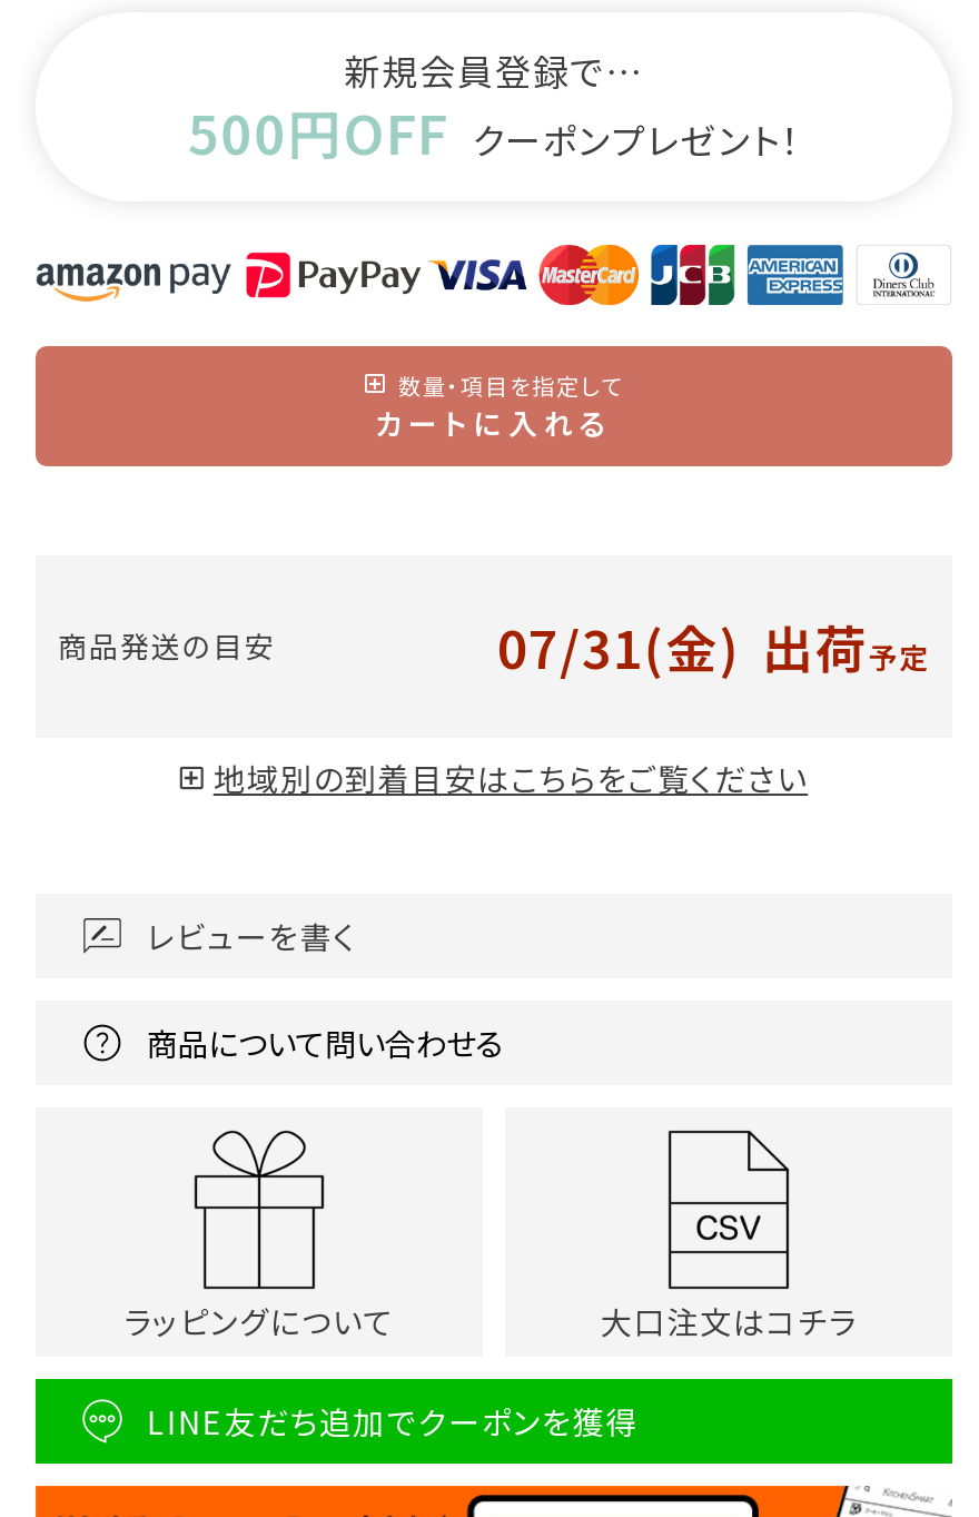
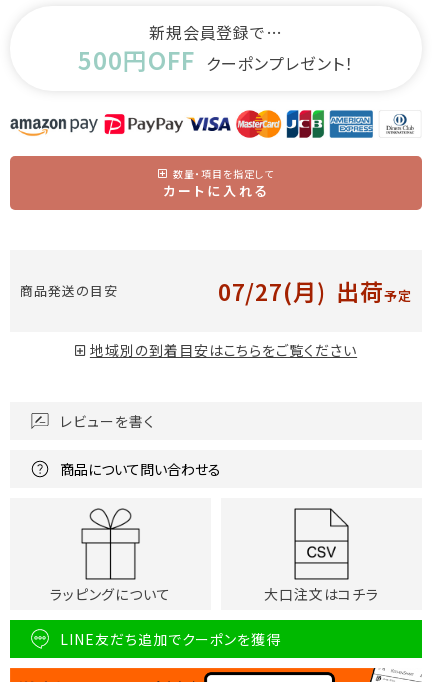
[497,608,930,684] 07/31(金) 出荷予定 -> [217,274,412,308] 07/27(月) 出荷予定

